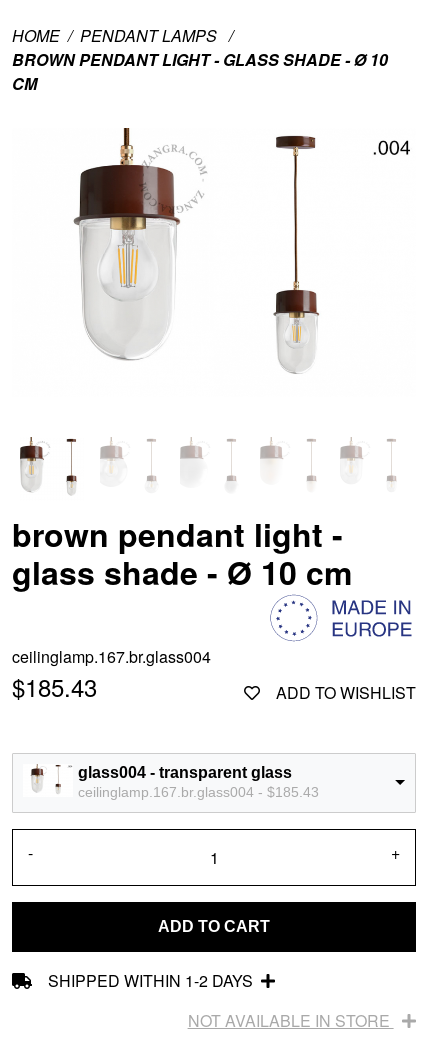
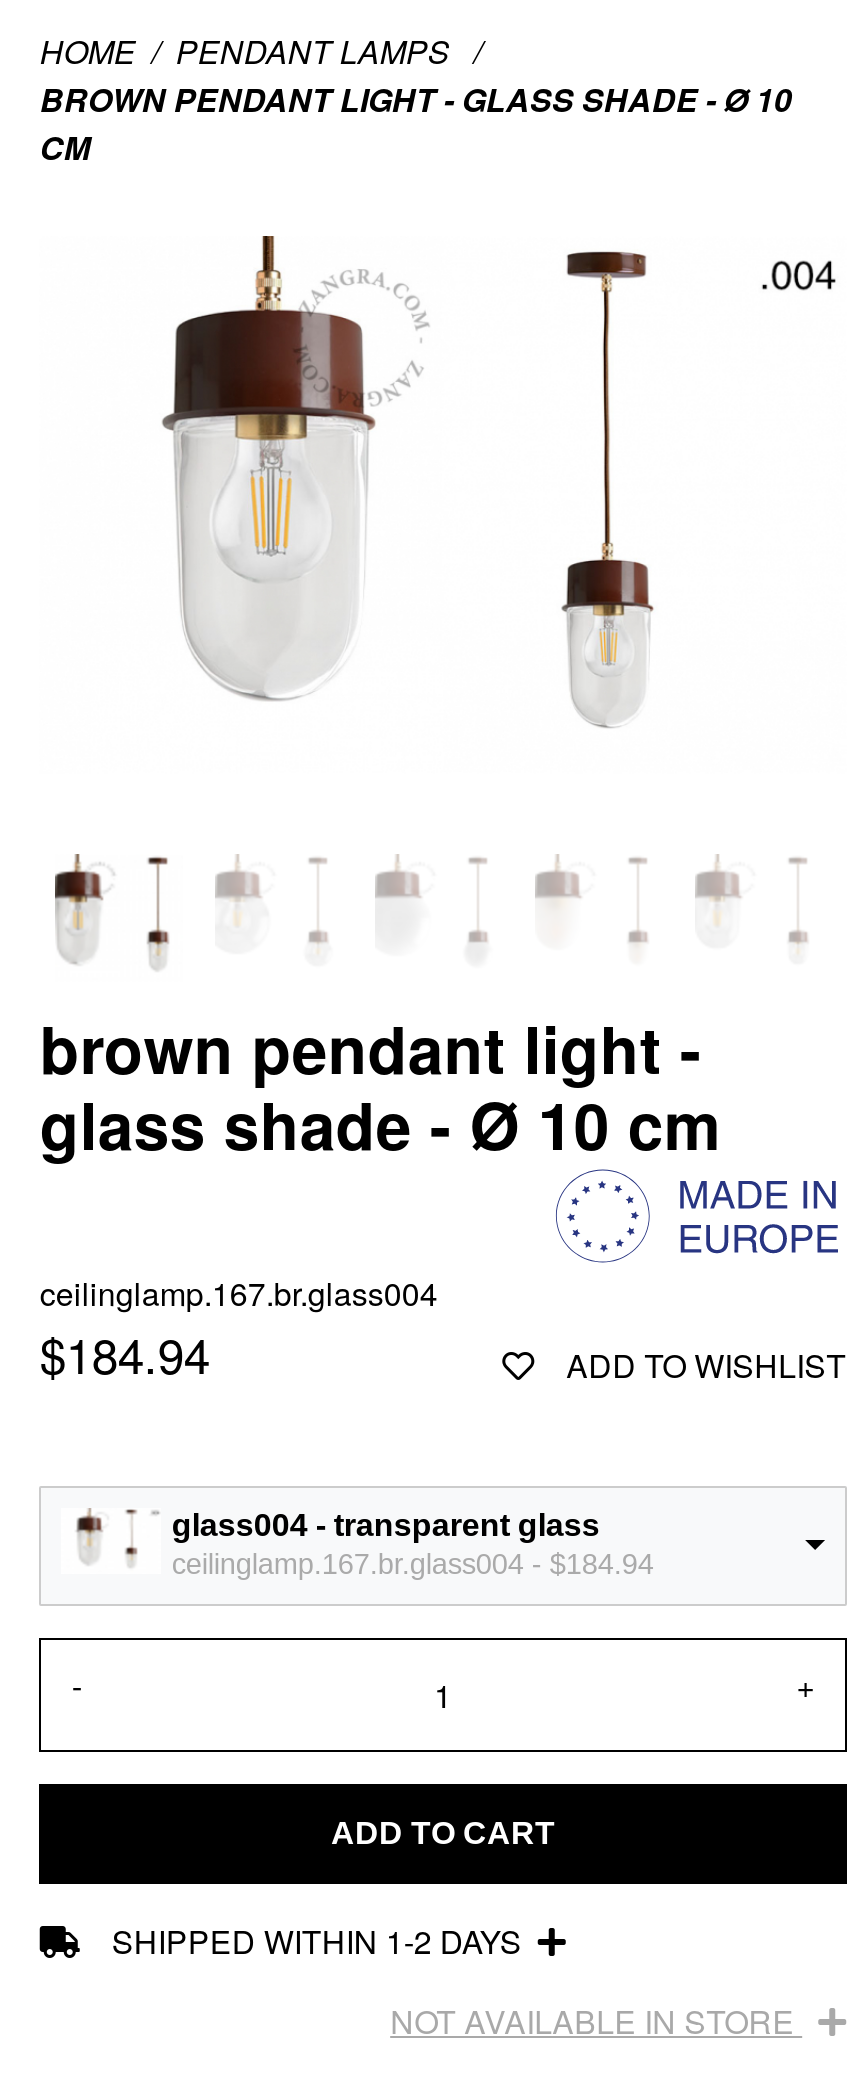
[12,669,97,704] $185.43 -> [40,1318,210,1388] $184.94
[78,784,319,800] ceilinglamp.167.br.glass004 - $185.43 -> [172,1548,654,1580] ceilinglamp.167.br.glass004 - $184.94

